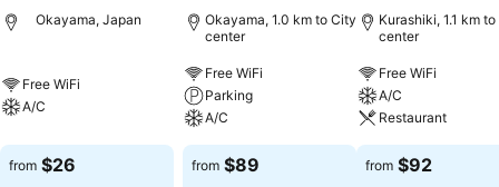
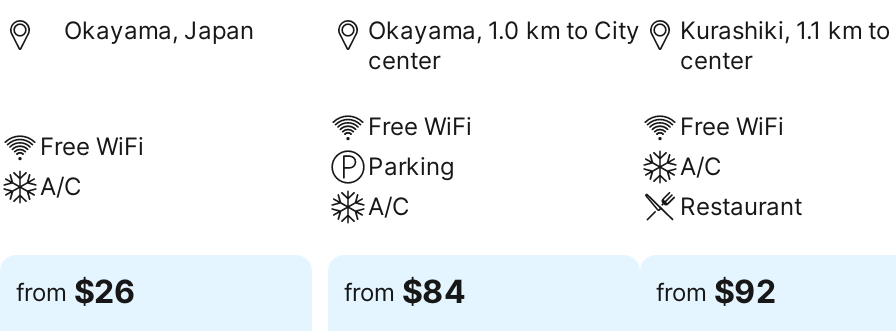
[192,154,260,176] from $89 -> [344,271,466,311] from $84

